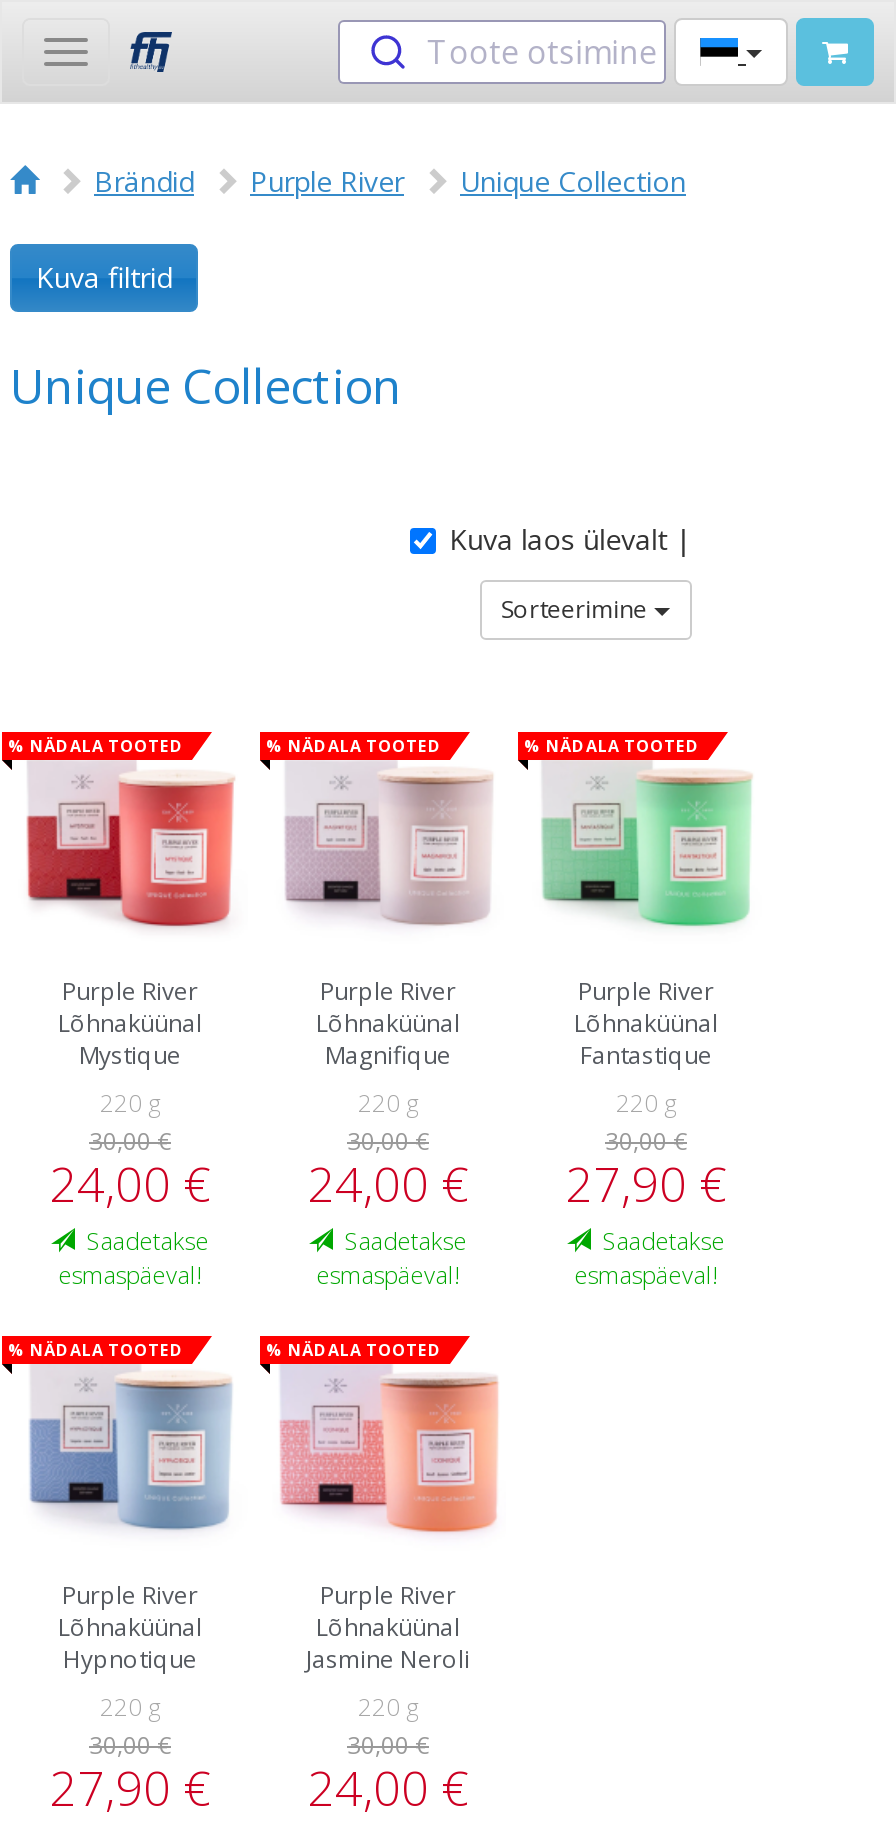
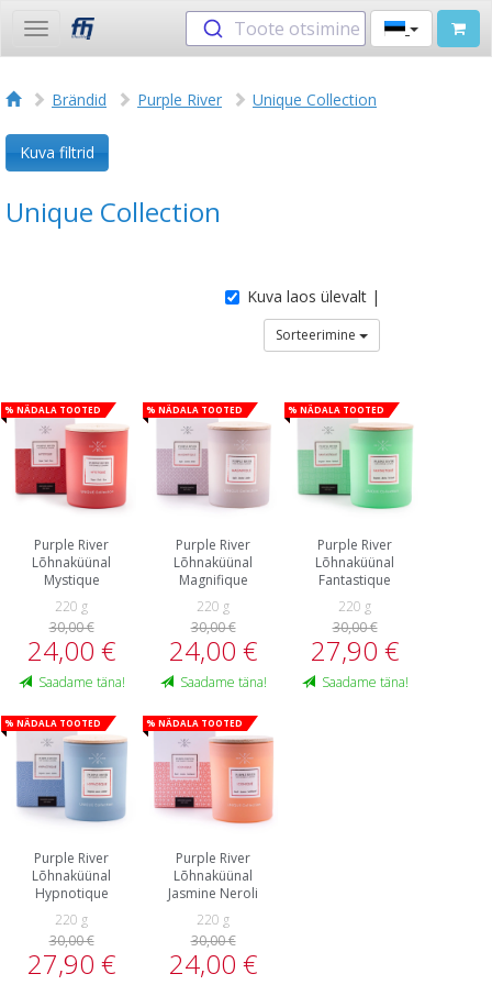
[58,1224,209,1292] Saadetakse | esmaspäeval! -> [38,673,125,691] Saadame täna!
[316,1224,467,1292] Saadetakse | esmaspäeval! -> [180,673,266,691] Saadame täna!
[574,1224,725,1292] Saadetakse | esmaspäeval! -> [321,673,408,691] Saadame täna!

